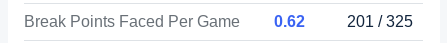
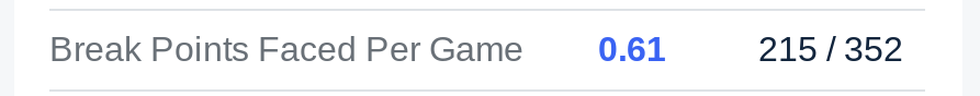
[24,13,305,30] Break Points Faced Per Game 0.62 -> [49,31,666,68] Break Points Faced Per Game 0.61
[347,13,413,30] 201 / 325 -> [758,31,903,68] 215 / 352

